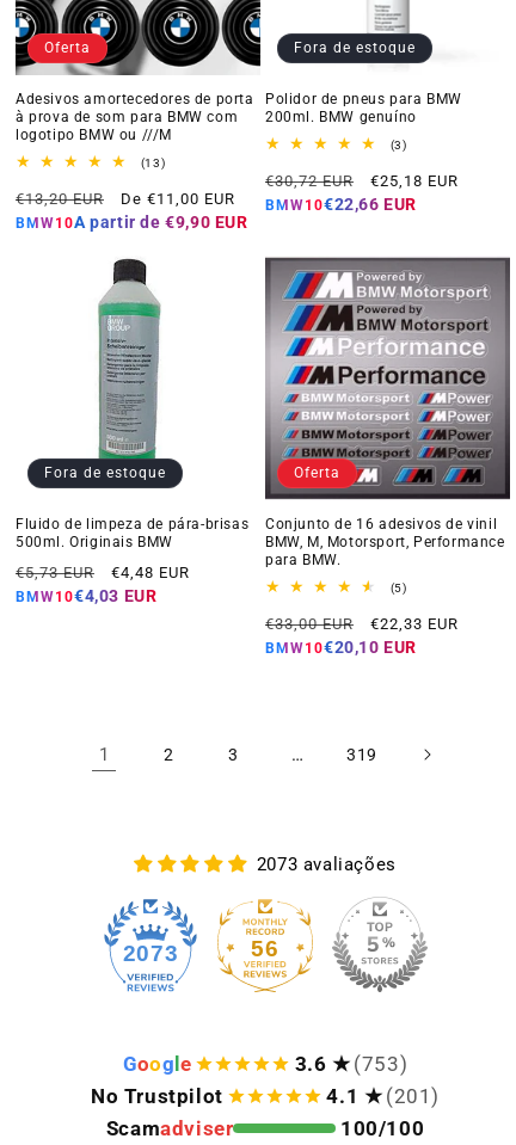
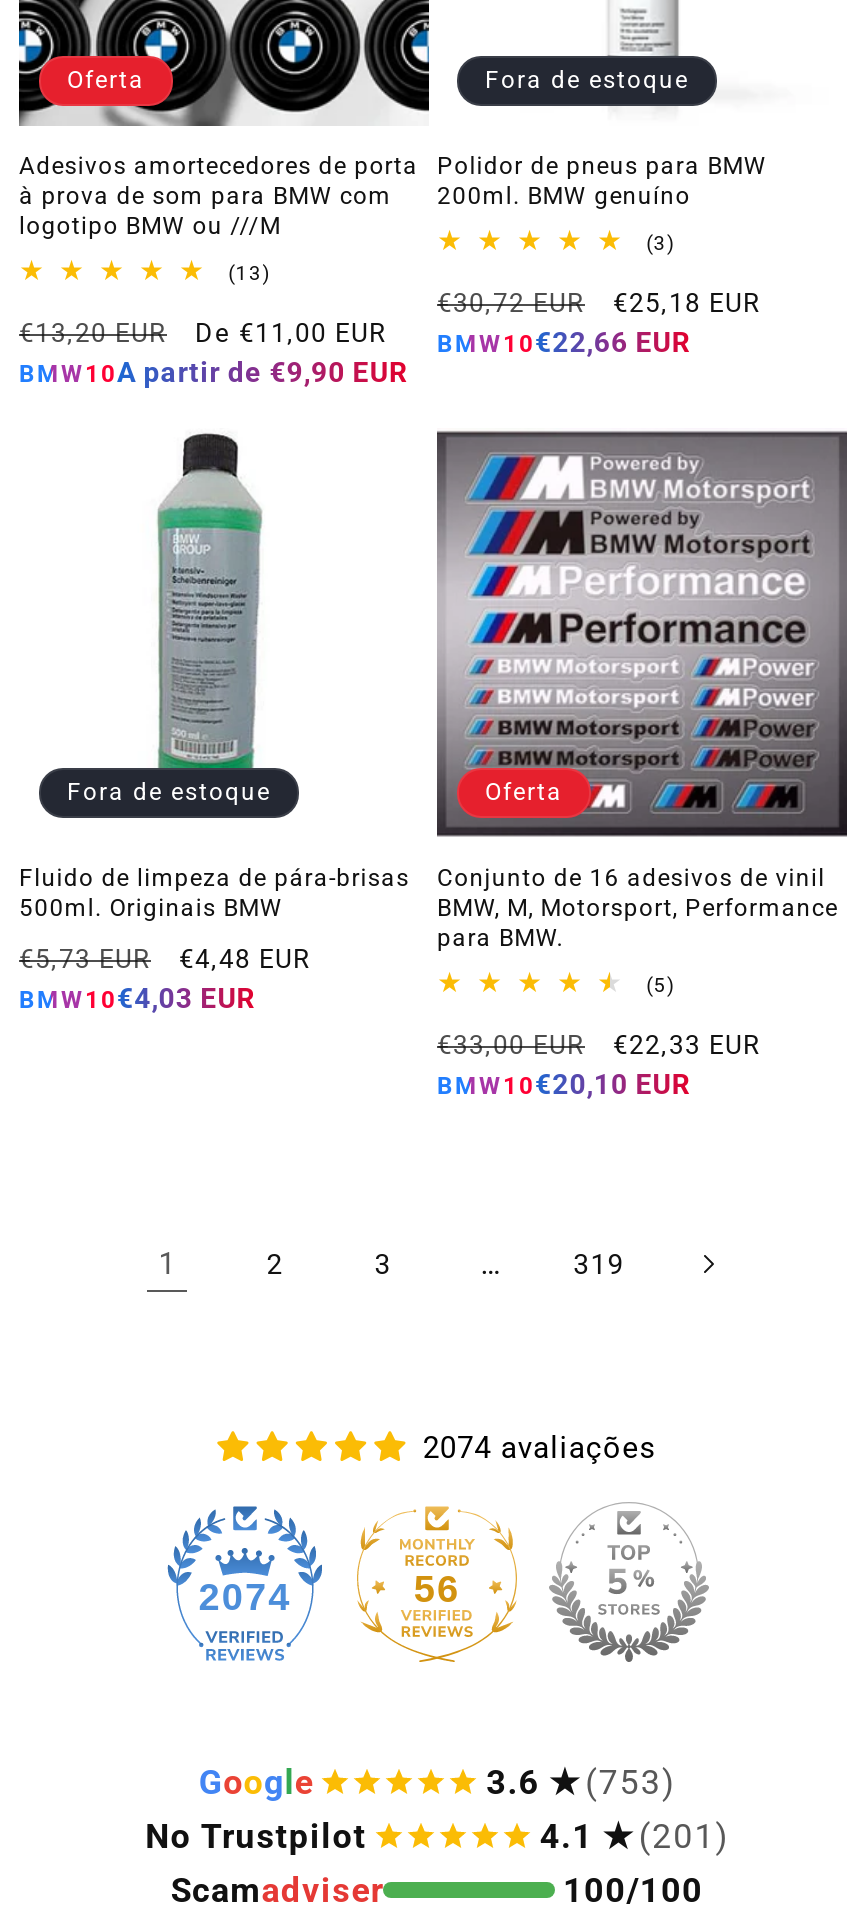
[257,854,396,875] 2073 avaliações -> [423,1430,657,1466] 2074 avaliações
[123,941,178,966] 2073 -> [199,1576,291,1618] 2074

